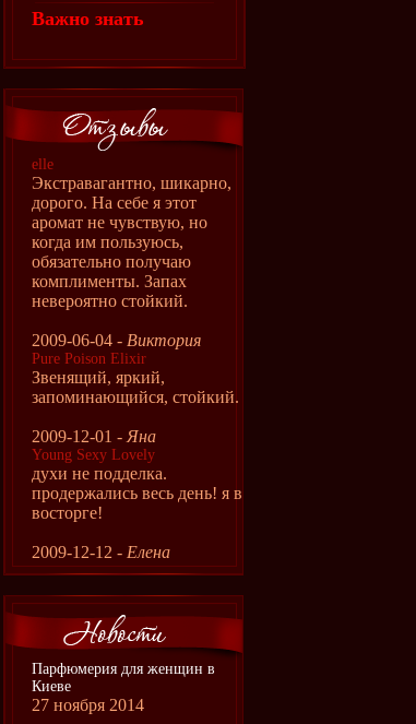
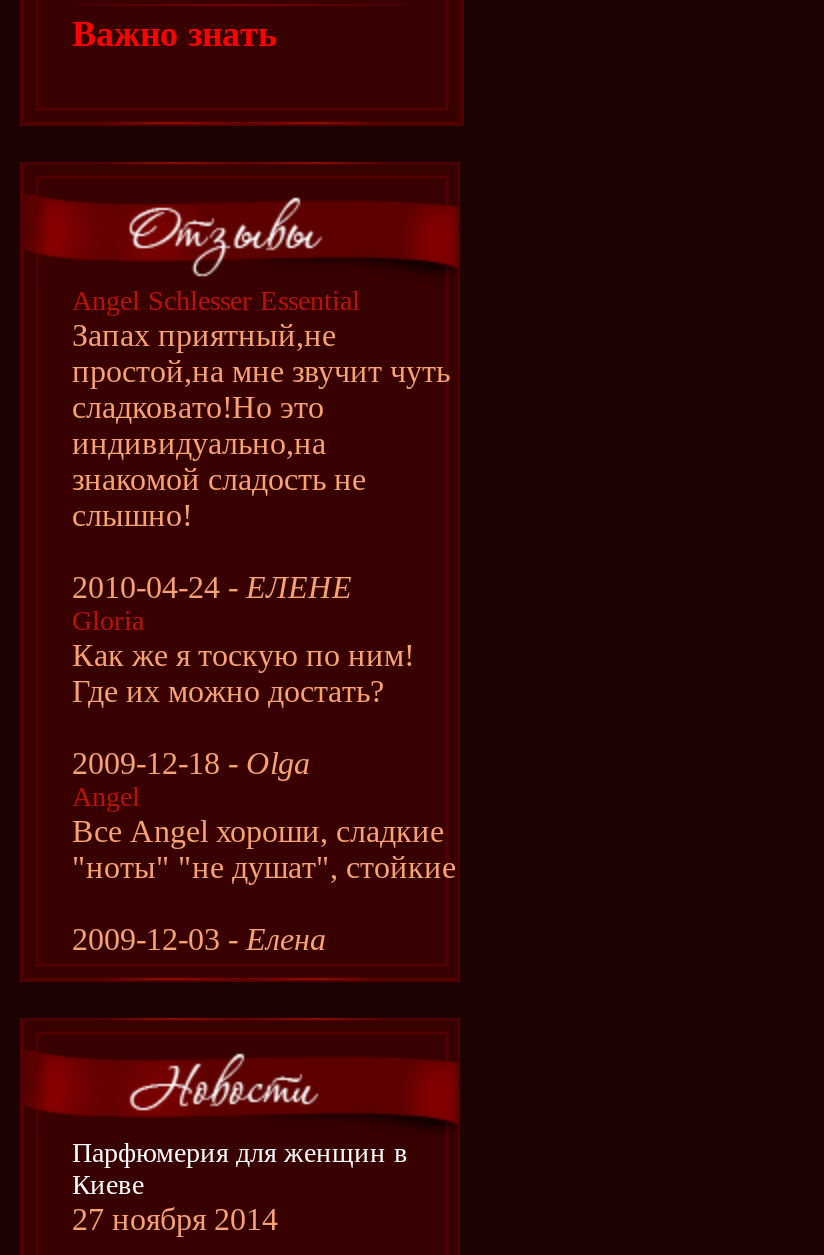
[32,156,231,310] elle | Экстравагантно, шикарно, | дорого. На себе я этот | аромат не чувствую, но | когда им пользуюсь, | обязательно получаю | комплименты. Запах | невероятно стойкий. -> [72,286,450,532] Angel Schlesser Essential | Запах приятный,не | простой,на мне звучит чуть | сладковато!Но это | индивидуально,на | знакомой сладость не | слышно!
[32,331,239,406] 2009-06-04 - Виктория | Pure Poison Elixir | Звенящий, яркий, | запоминающийся, стойкий. -> [72,570,414,708] 2010-04-24 - ЕЛЕНЕ | Gloria | Как же я тоскую по ним! | Где их можно достать?
[32,427,242,522] 2009-12-01 - Яна | Young Sexy Lovely | духи не подделка. | продержались весь день! я в | восторге! -> [72,746,456,884] 2009-12-18 - Olga | Angel | Все Angel хороши, сладкие | "ноты" "не душат", стойкие
[32,543,170,561] 2009-12-12 - Елена -> [72,922,326,956] 2009-12-03 - Елена

